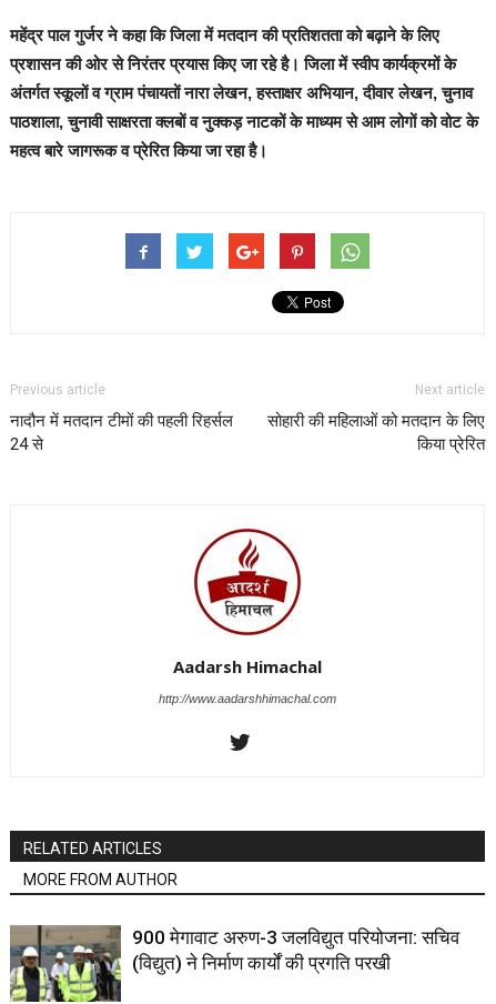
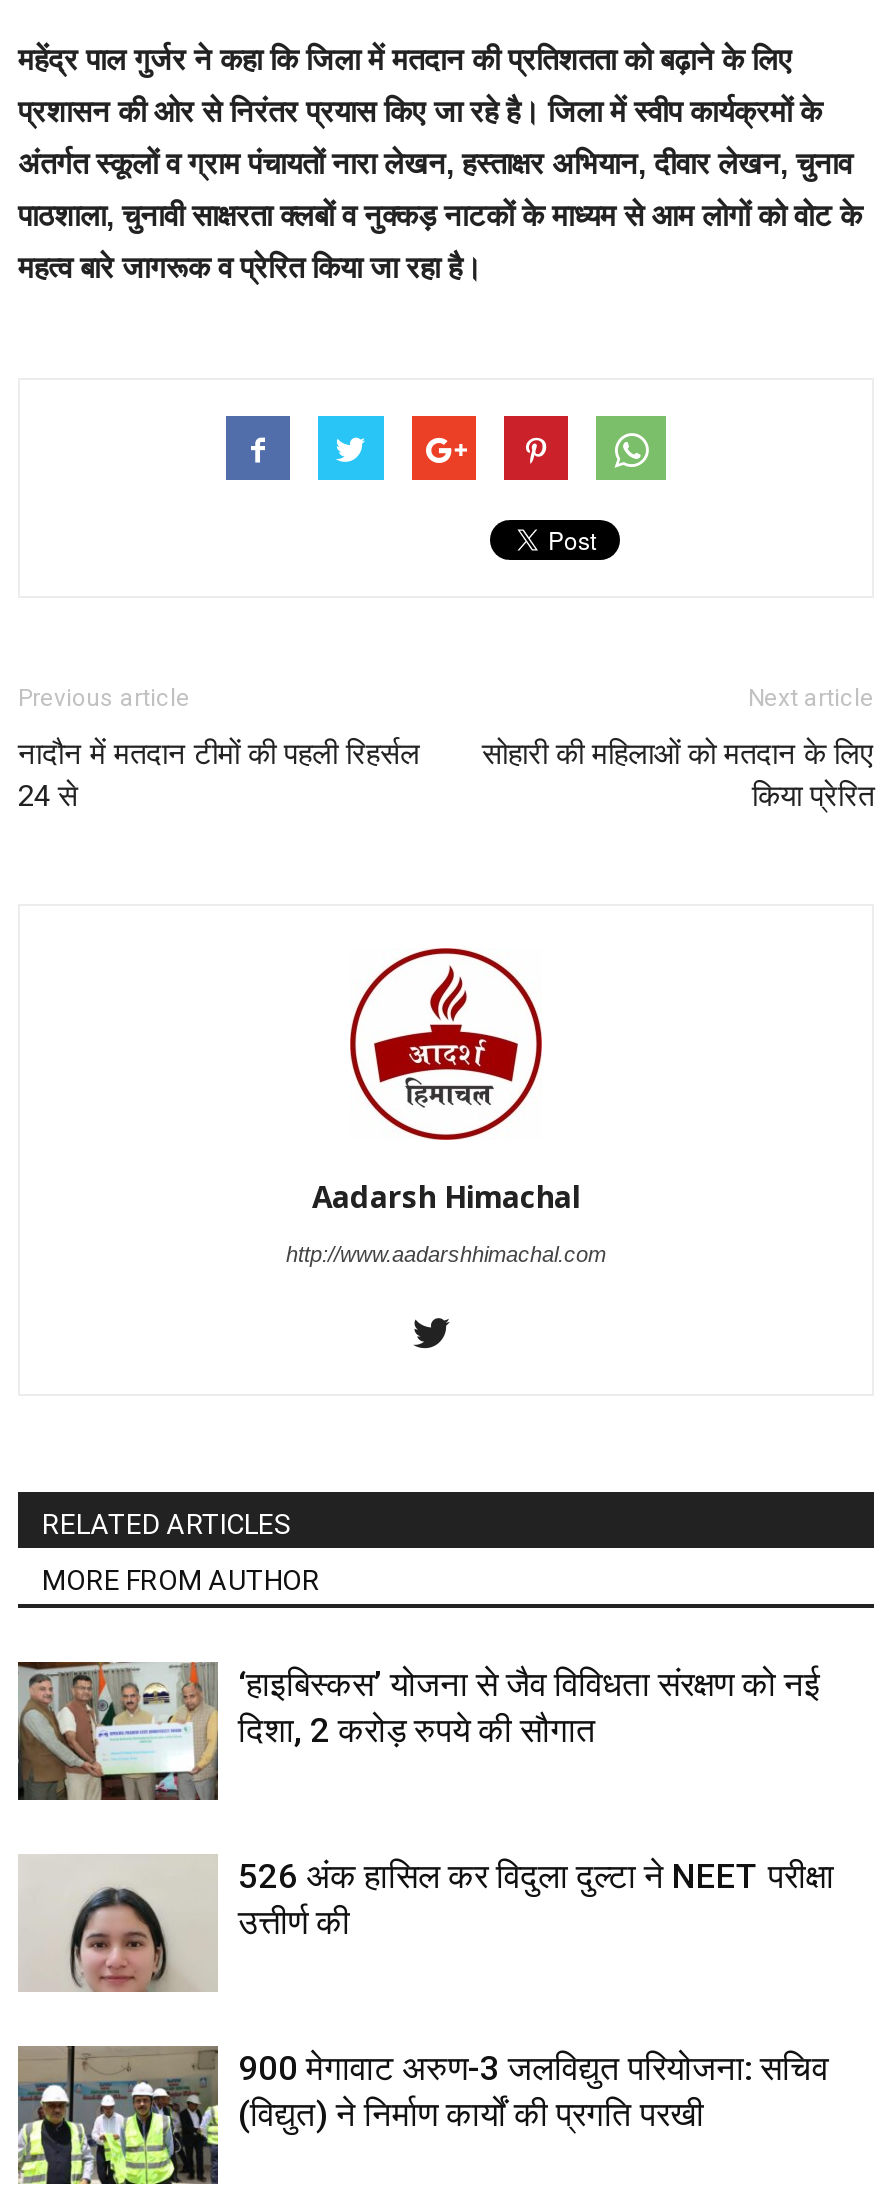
none -> [16,1662,820,1802] [image] | ‘हाइबिस्कस’ योजना से जैव विविधता संरक्षण को नई | दिशा, 2 करोड़ रुपये की सौगात
none -> [18,1854,834,1994] [image] | 526 अंक हासिल कर विदुला दुल्टा ने NEET परीक्षा | उत्तीर्ण की

